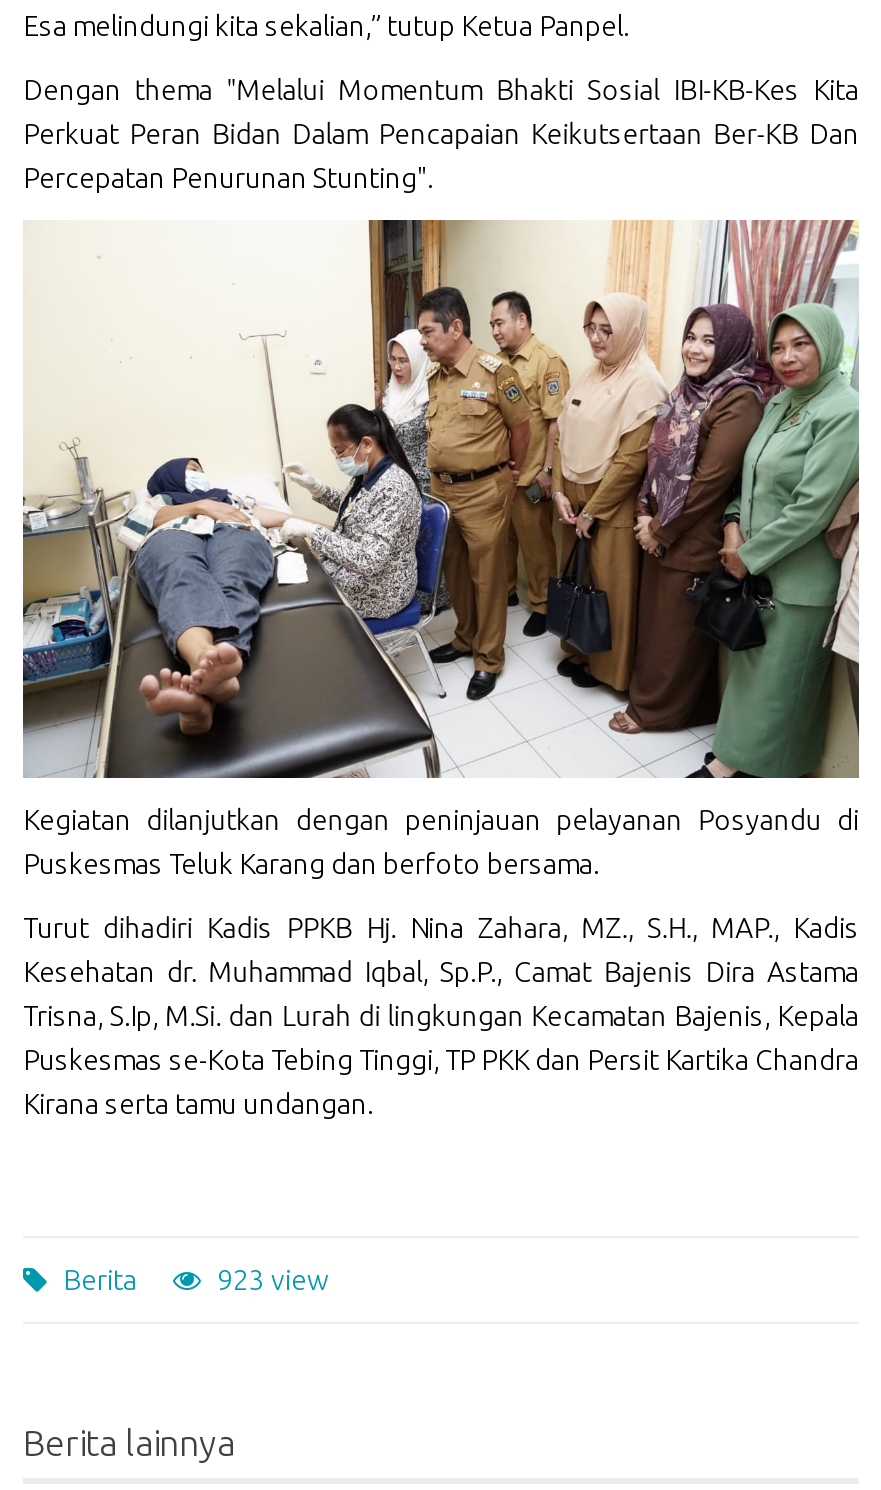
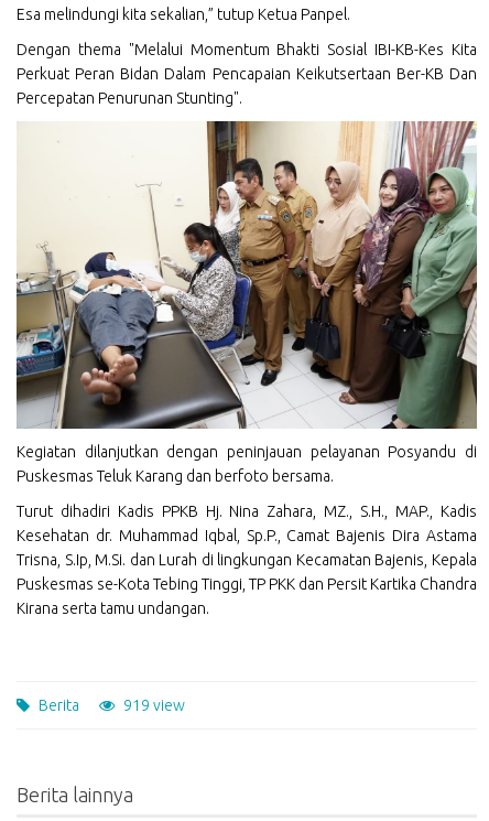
[217,1264,329,1296] 923 view -> [123,697,185,714] 919 view

